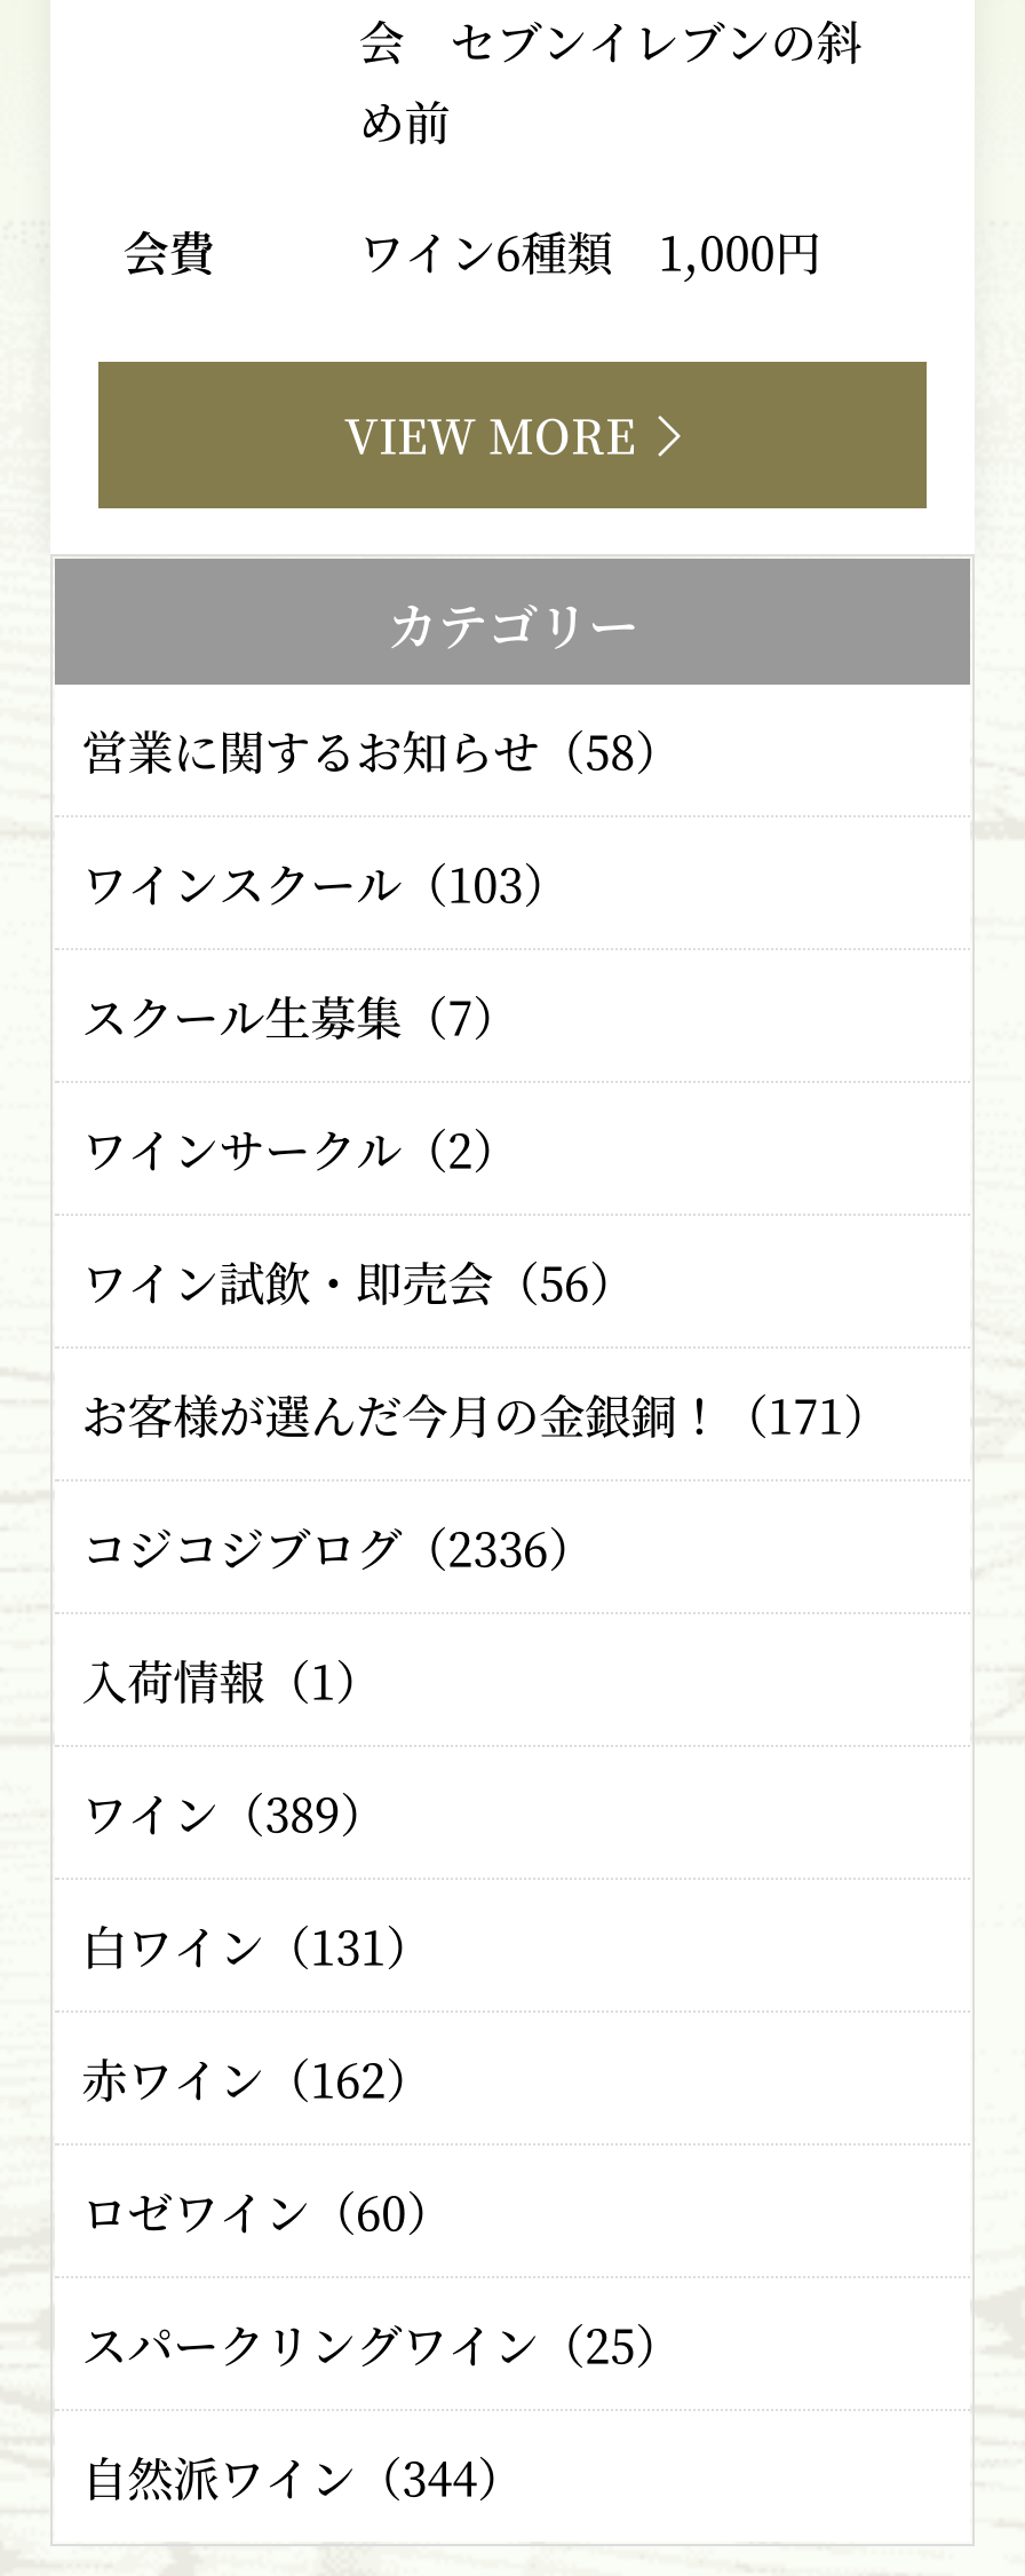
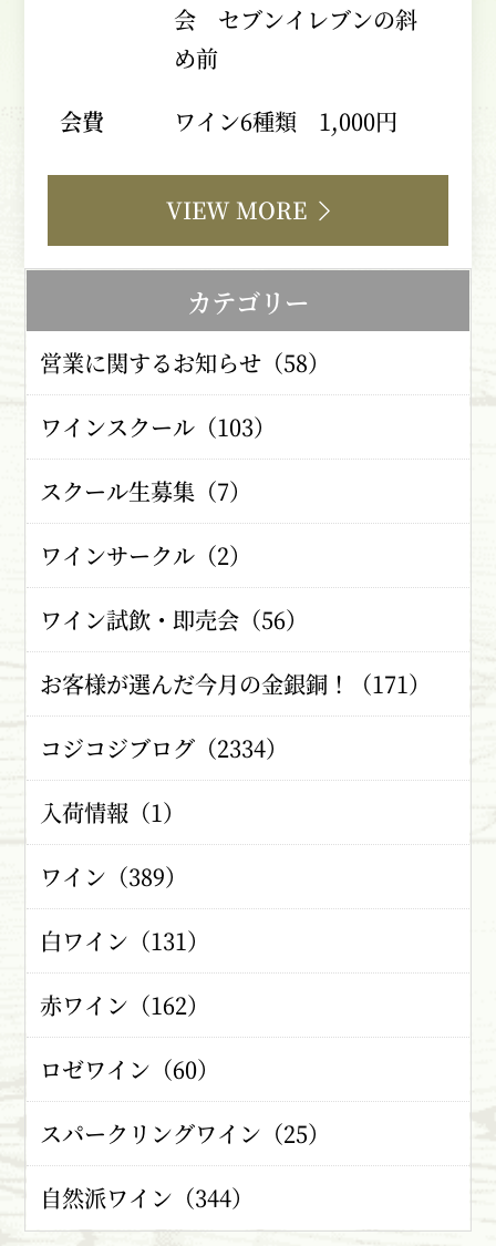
[81,1514,594,1581] コジコジブログ（2336） -> [39,733,287,765] コジコジブログ（2334）

